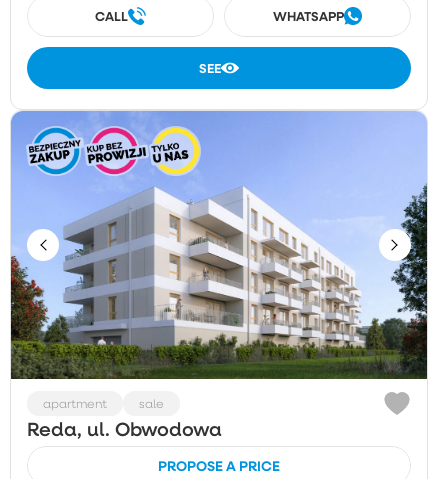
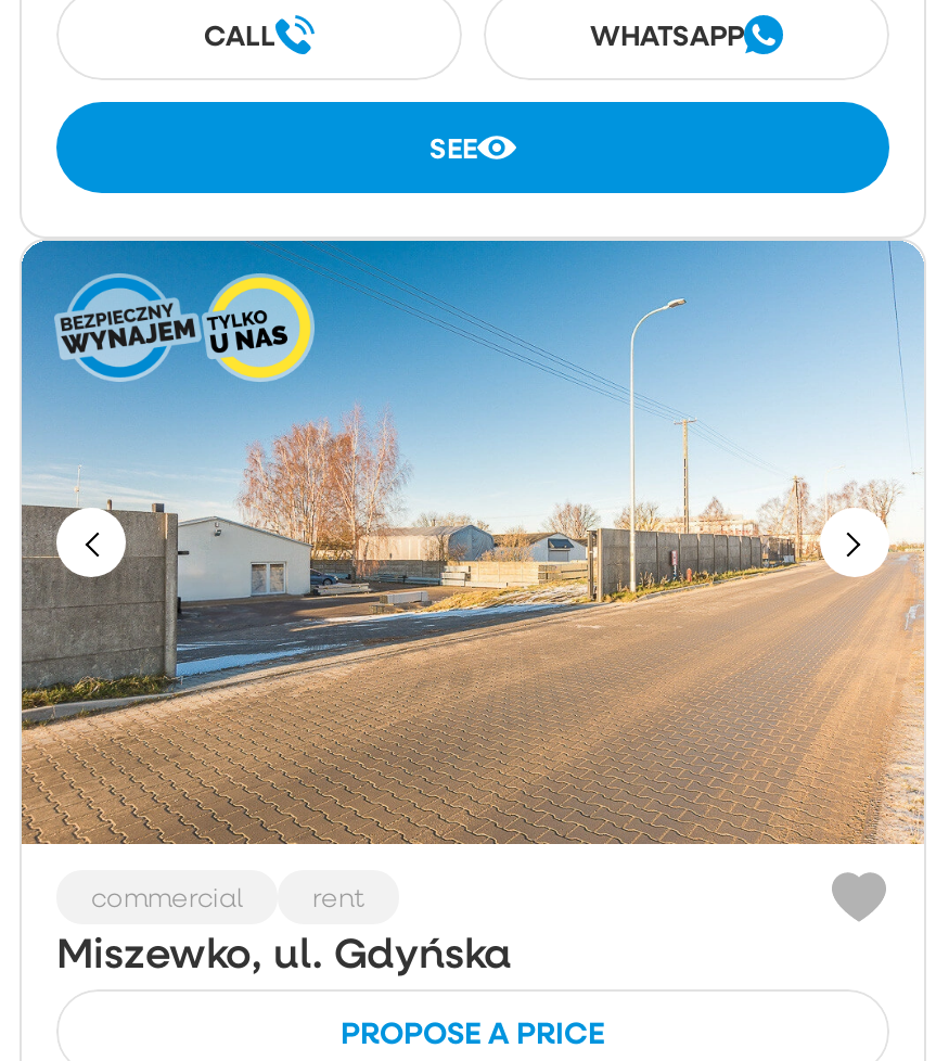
[10,112,428,441] [image] | apartment | sale | Reda, ul. Obwodowa -> [20,241,926,978] [image] | commercial | rent | Miszewko, ul. Gdyńska

